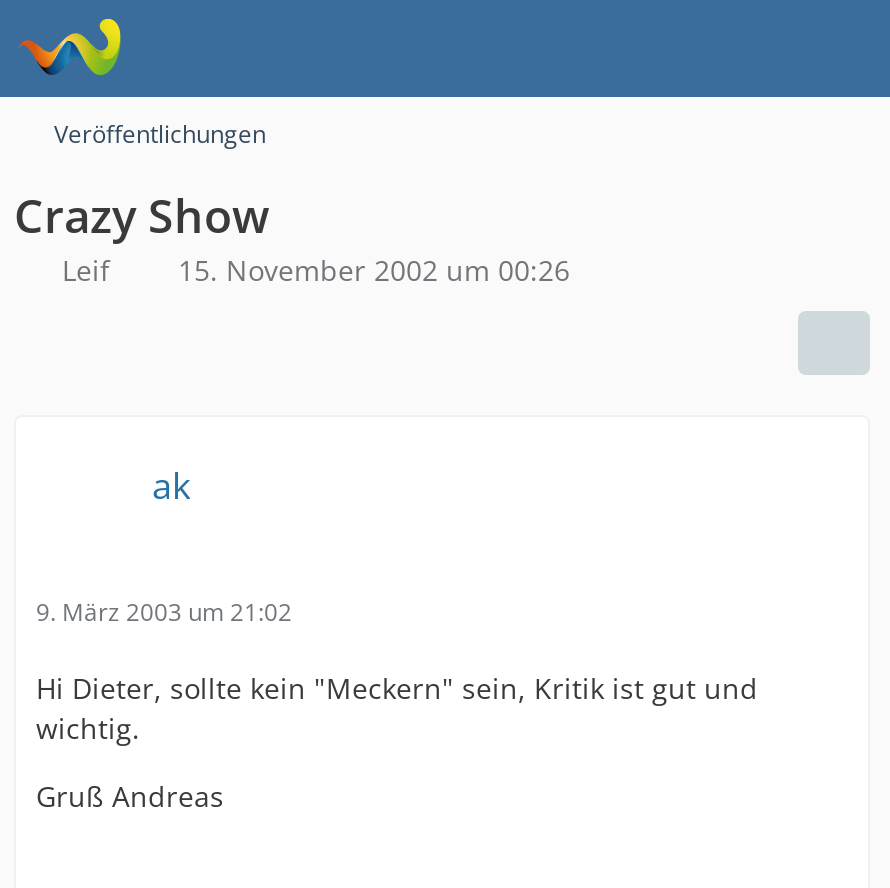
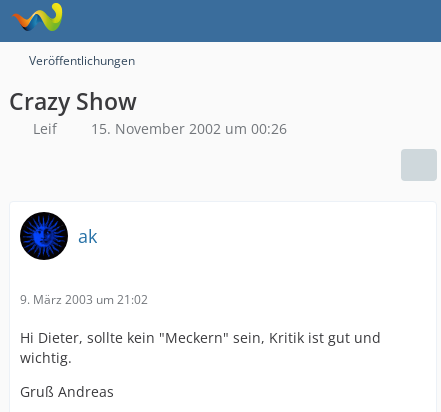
none -> [19,211,69,261] [image]

